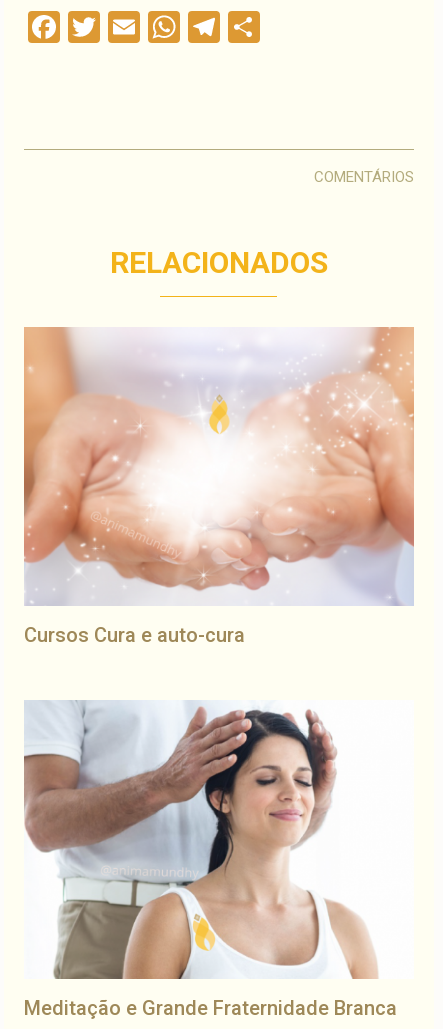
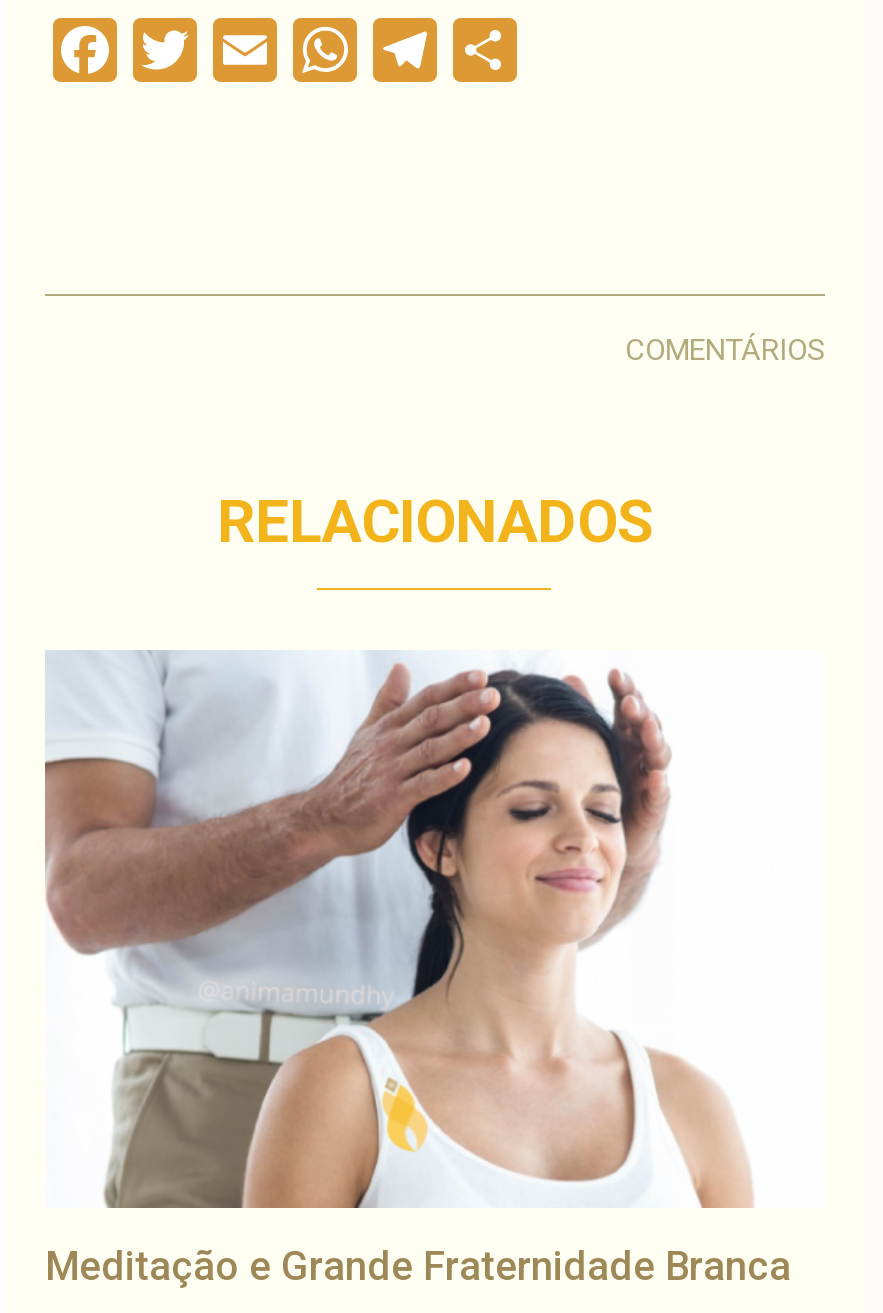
[23,326,415,647] [image] | Cursos Cura e auto-cura -> none

